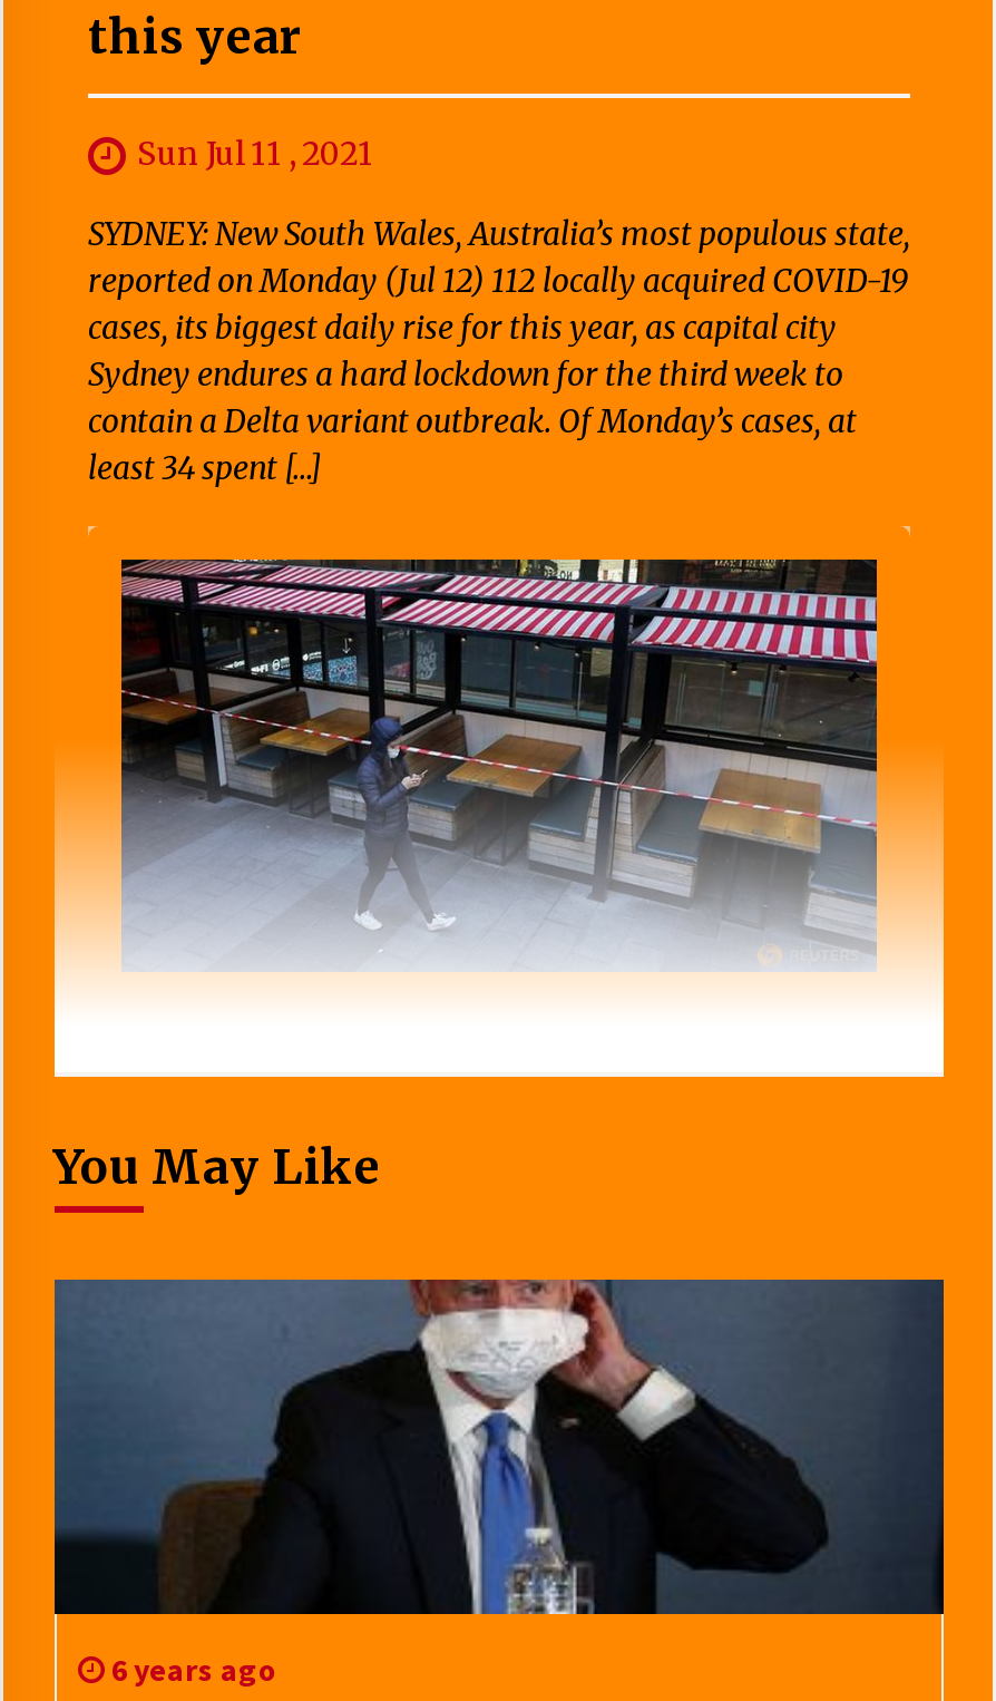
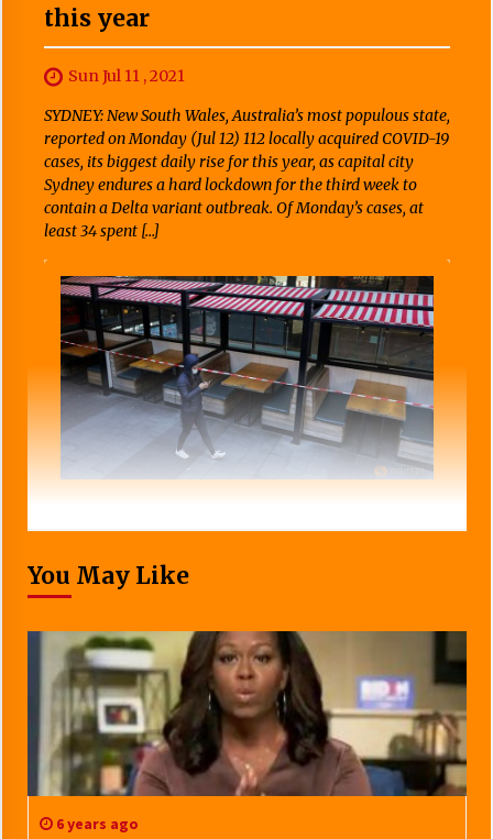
[55,1277,946,1616] [image] -> [28,630,468,797] [image]

